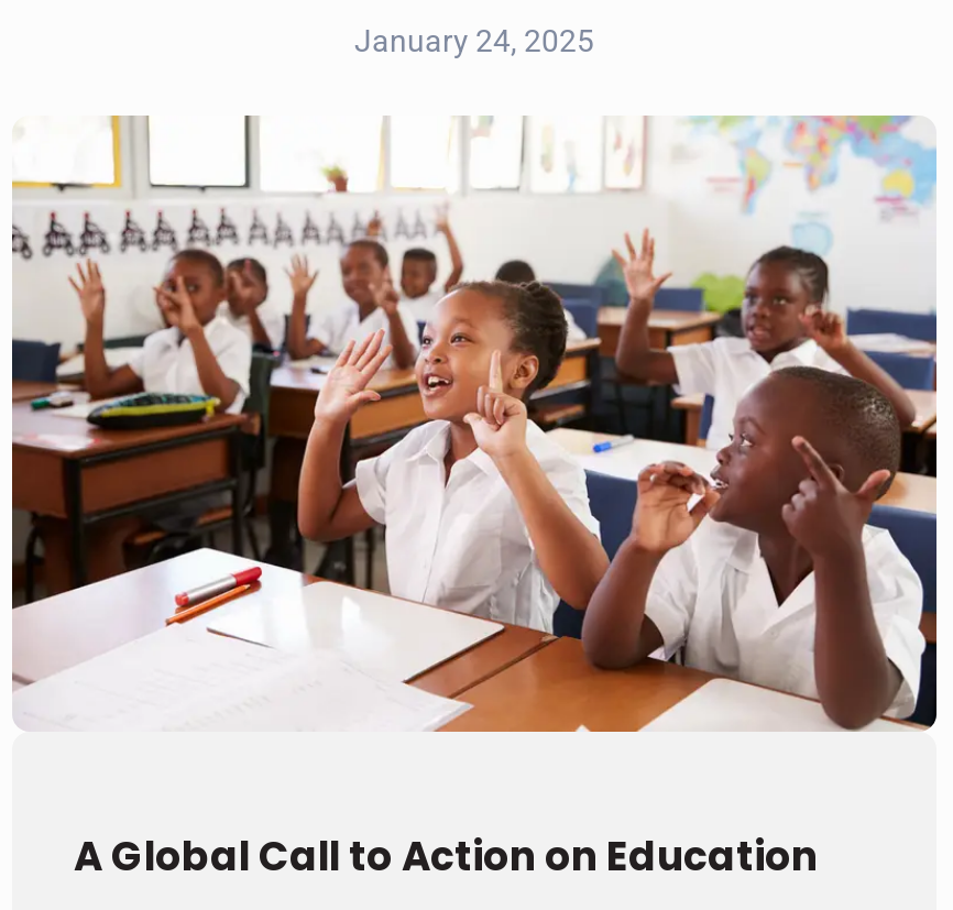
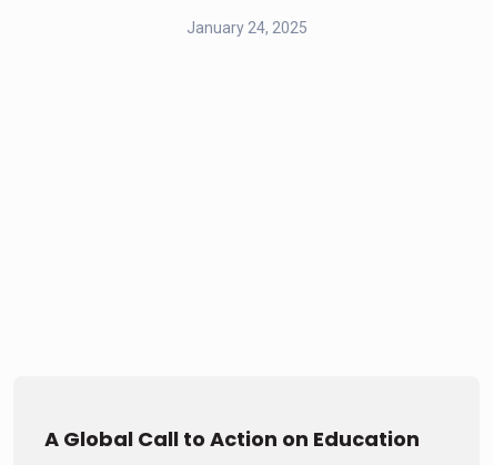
[10,113,939,734] [image] -> none

